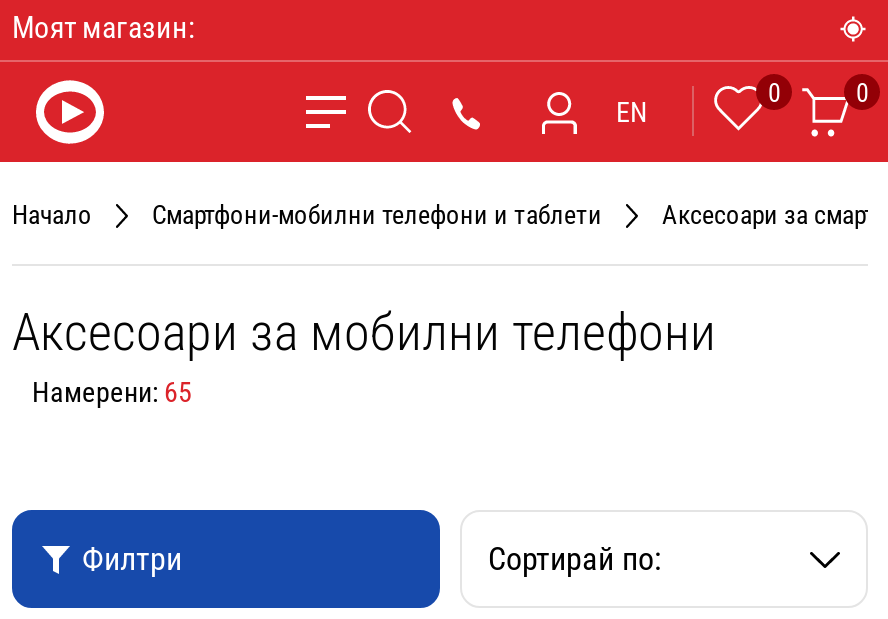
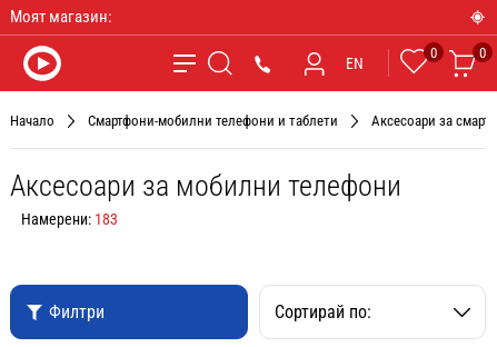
[32,376,192,408] Намерени: 65 -> [21,210,118,228] Намерени: 183

